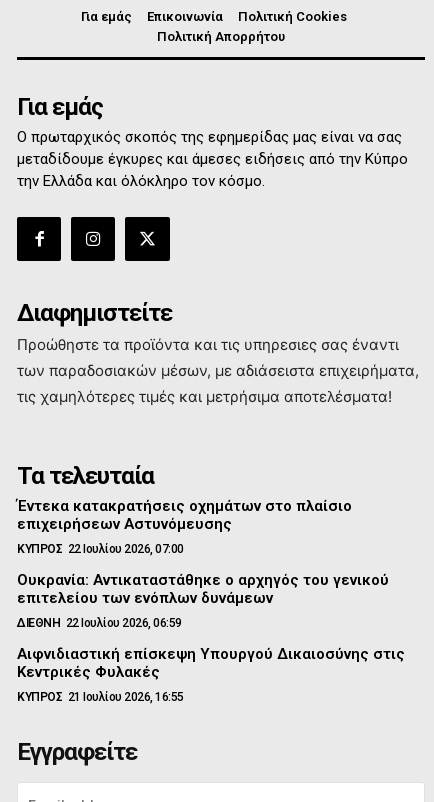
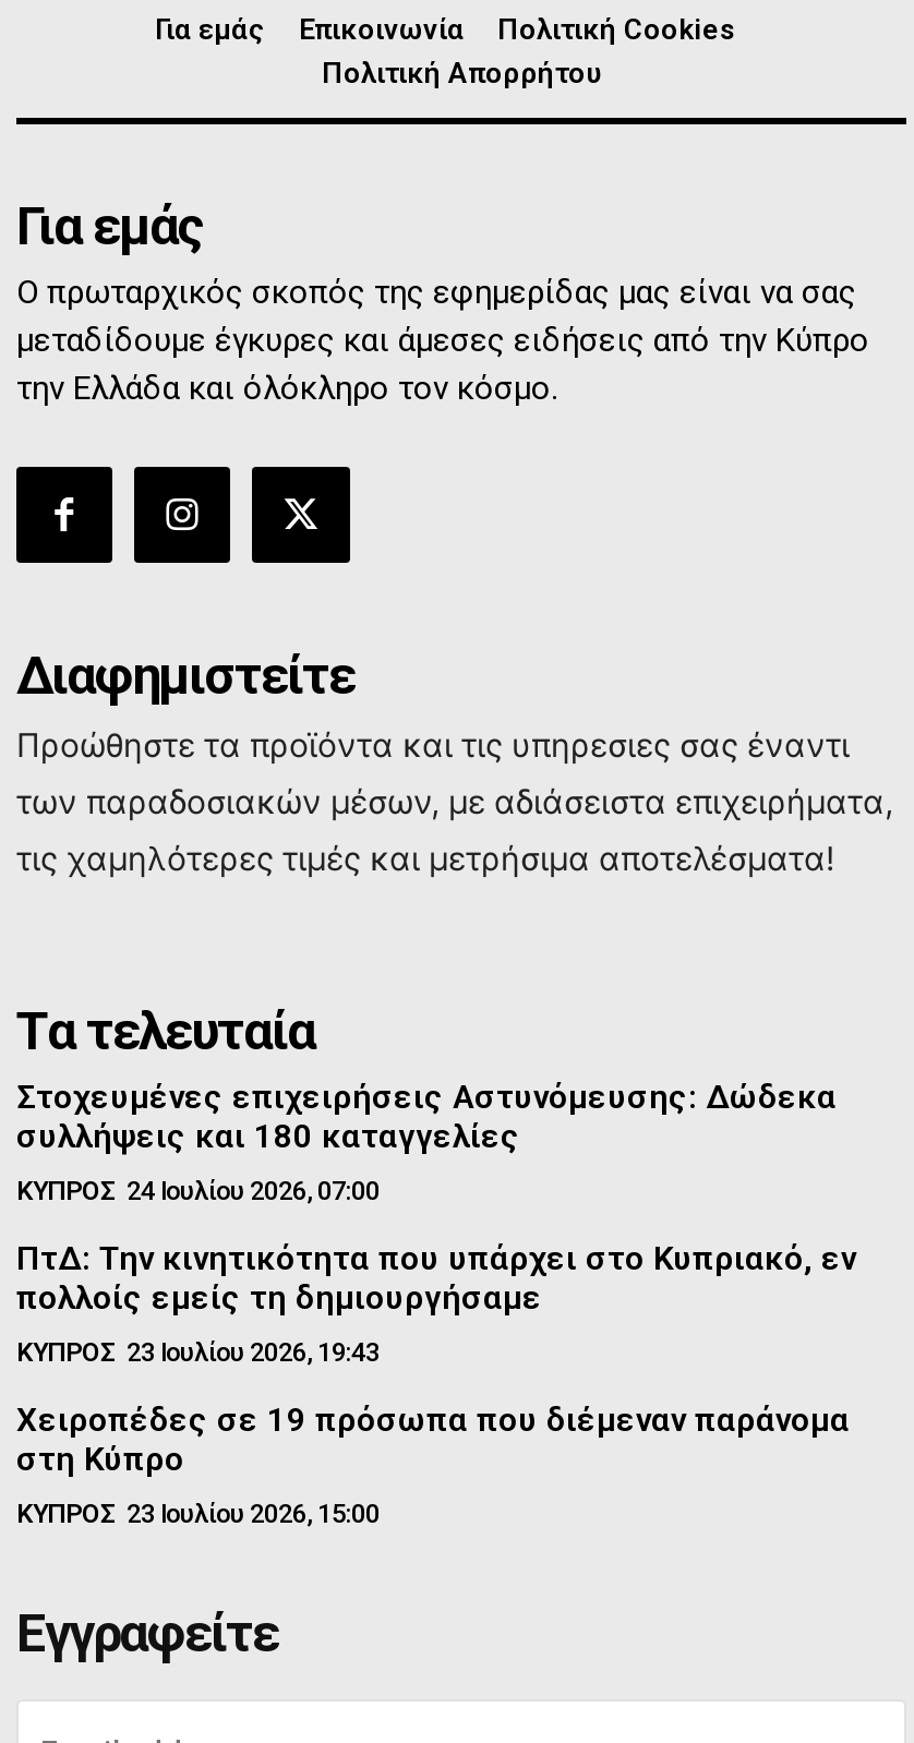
[17,497,352,533] Έντεκα κατακρατήσεις οχημάτων στο πλαίσιο | επιχειρήσεων Αστυνόμευσης -> [16,1079,837,1157] Στοχευμένες επιχειρήσεις Αστυνόμευσης: Δώδεκα | συλλήψεις και 180 καταγγελίες
[17,542,183,556] ΚΥΠΡΟΣ 22 Ιουλίου 2026, 07:00 -> [16,1177,380,1207] ΚΥΠΡΟΣ 24 Ιουλίου 2026, 07:00
[17,571,389,607] Ουκρανία: Αντικαταστάθηκε ο αρχηγός του γενικού | επιτελείου των ενόπλων δυνάμεων -> [16,1240,856,1318] ΠτΔ: Την κινητικότητα που υπάρχει στο Κυπριακό, εν | πολλοίς εμείς τη δημιουργήσαμε
[17,616,181,630] ΔΙΕΘΝΗ 22 Ιουλίου 2026, 06:59 -> [16,1338,380,1369] ΚΥΠΡΟΣ 23 Ιουλίου 2026, 19:43
[17,645,405,681] Αιφνιδιαστική επίσκεψη Υπουργού Δικαιοσύνης στις | Κεντρικές Φυλακές -> [16,1401,850,1480] Χειροπέδες σε 19 πρόσωπα που διέμεναν παράνομα | στη Κύπρο
[17,690,183,704] ΚΥΠΡΟΣ 21 Ιουλίου 2026, 16:55 -> [16,1500,380,1530] ΚΥΠΡΟΣ 23 Ιουλίου 2026, 15:00

